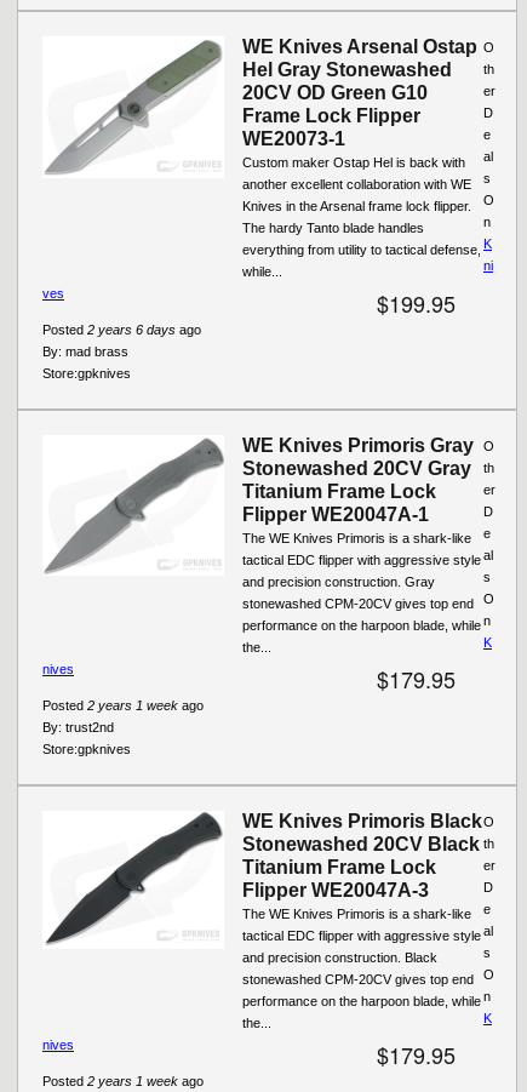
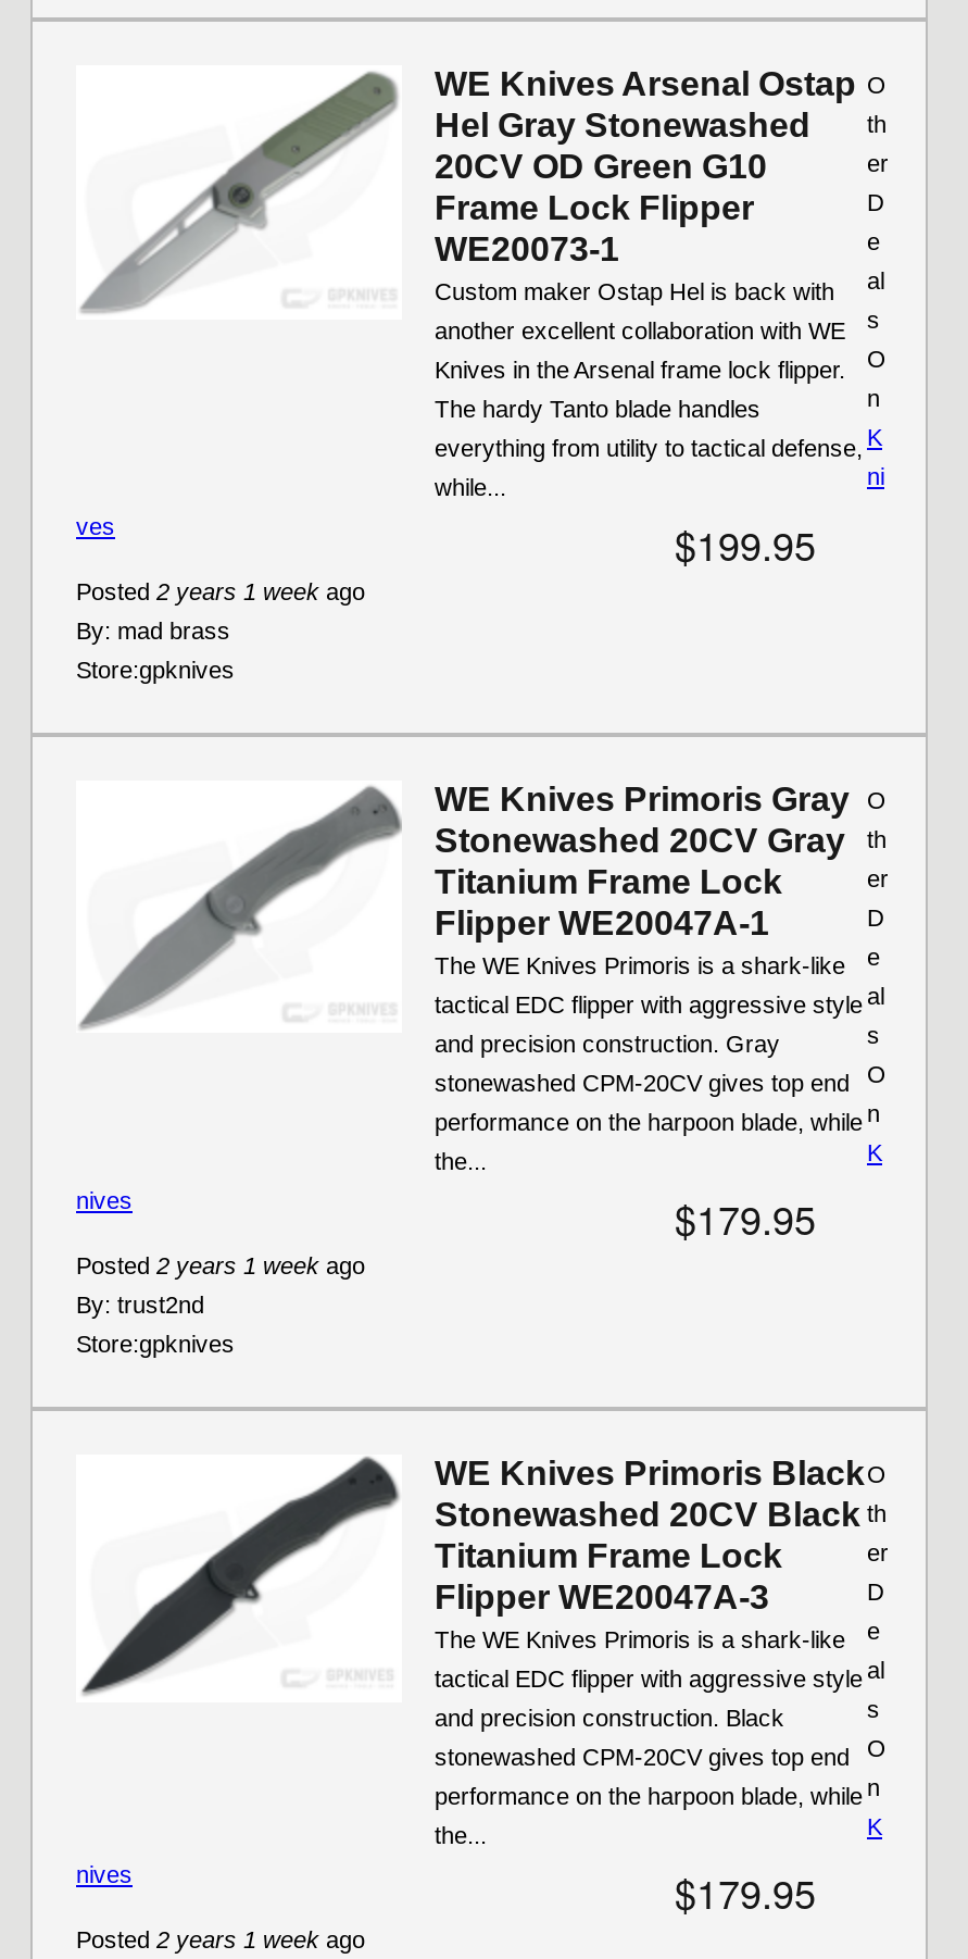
[42,322,201,336] Posted 2 years 6 days ago -> [76,577,365,603] Posted 2 years 1 week ago

